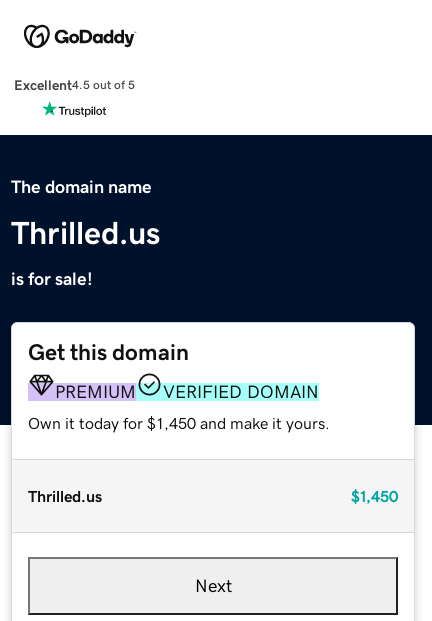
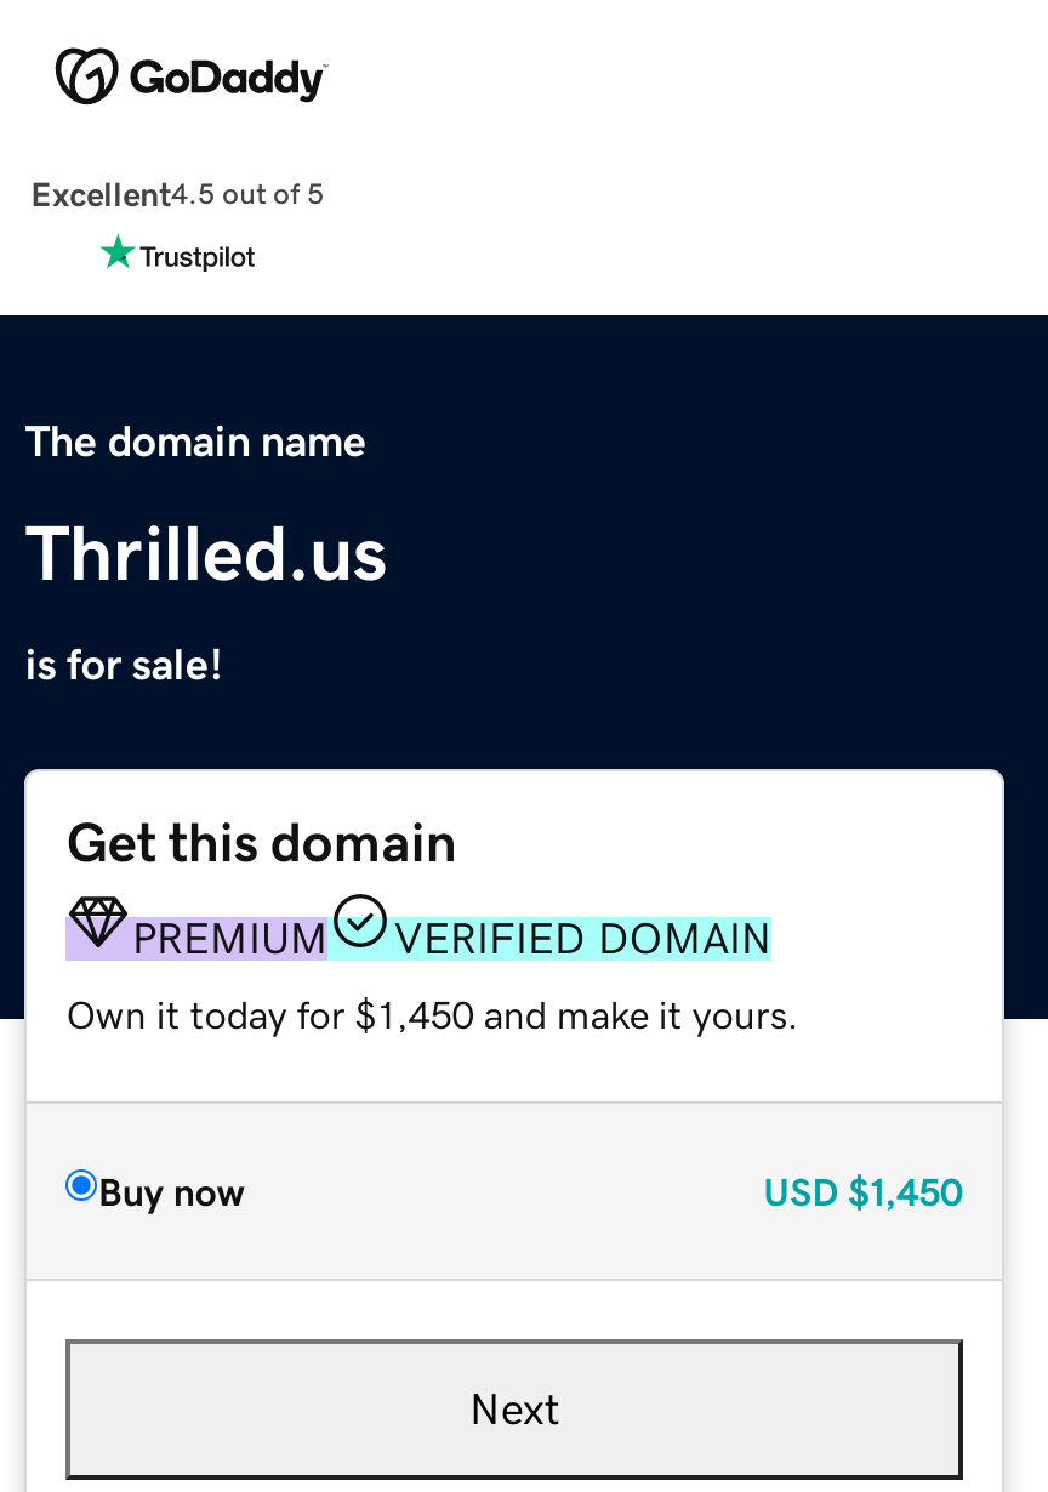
[28,488,398,504] Thrilled.us | $1,450 -> [98,1171,962,1210] Buy now | USD $1,450

